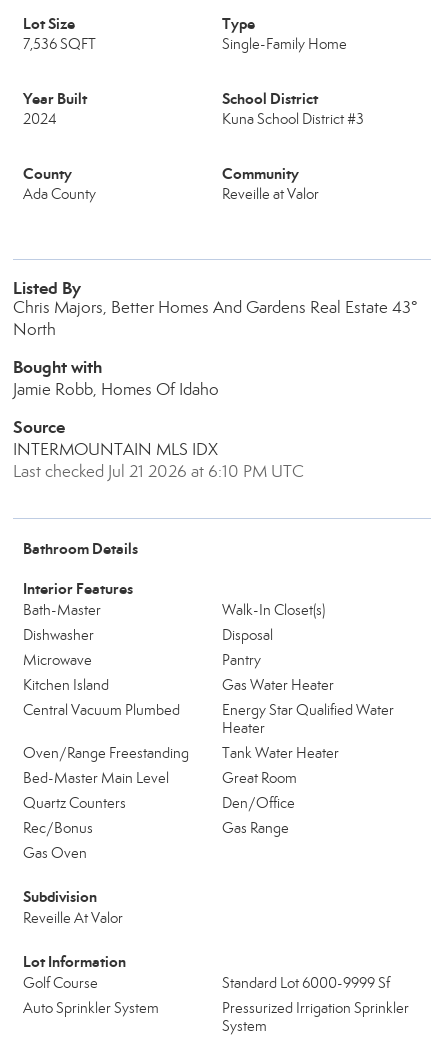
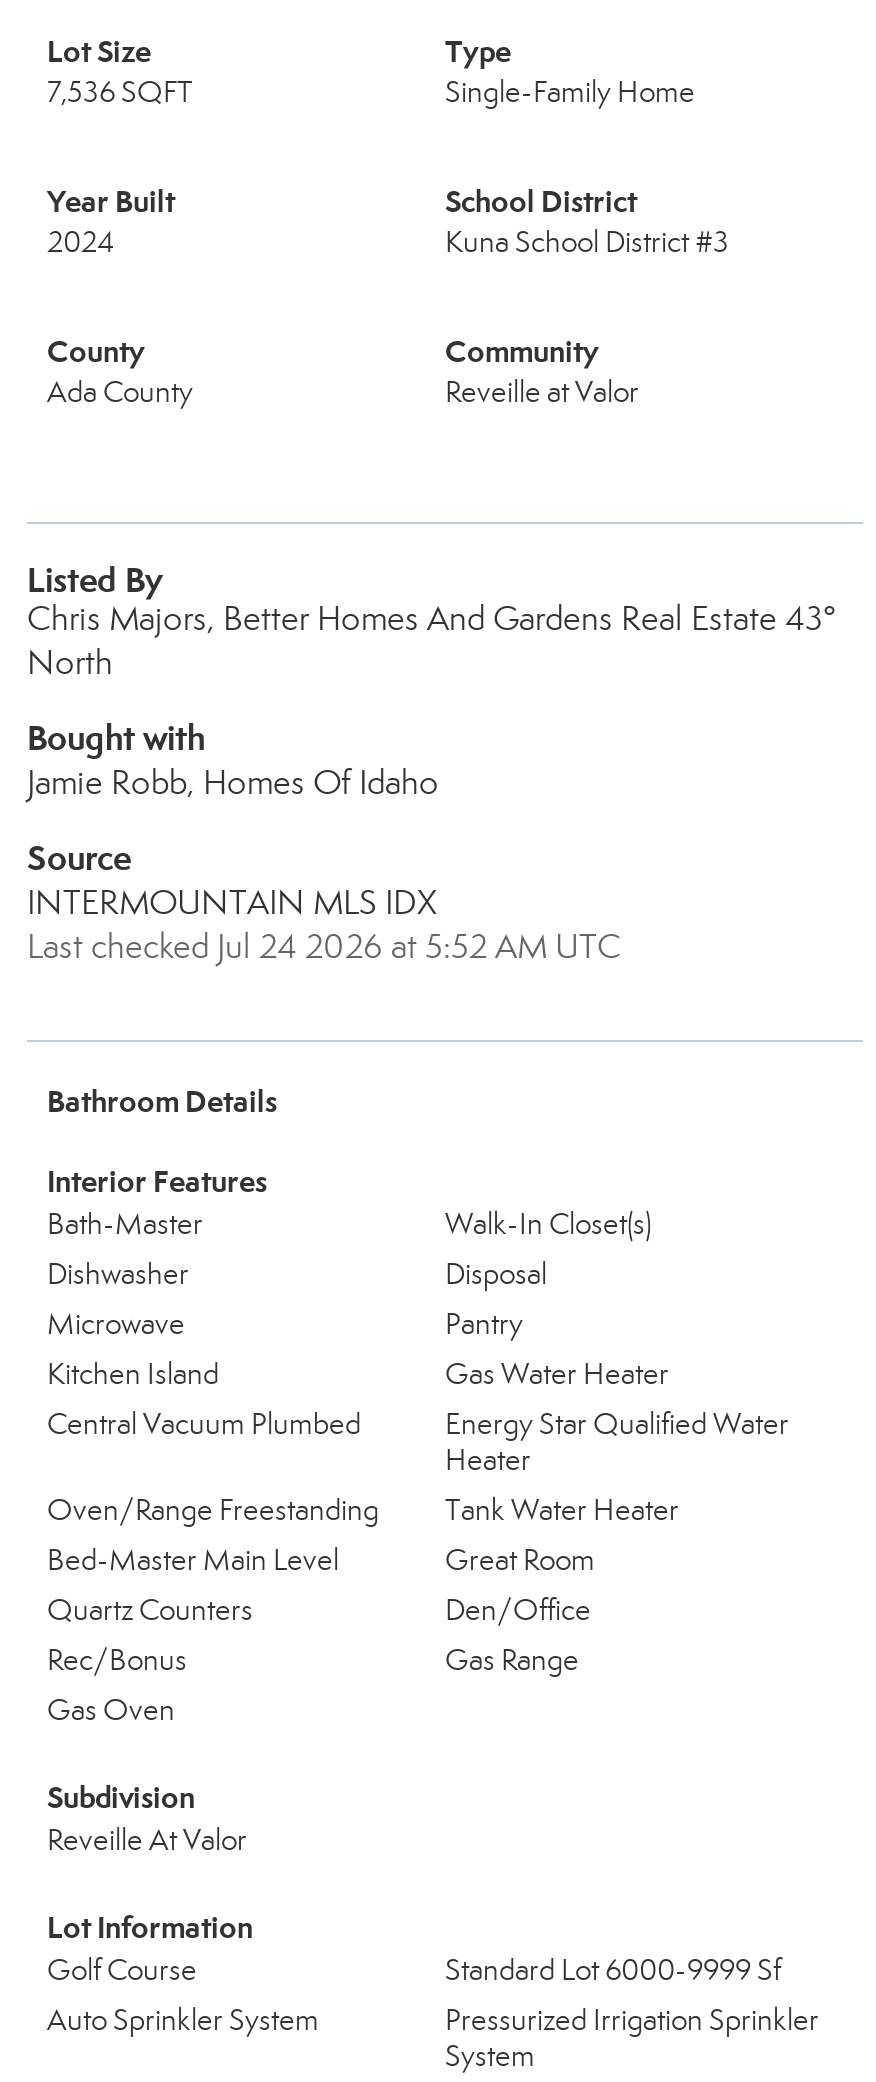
[13,461,304,482] Last checked Jul 21 2026 at 6:10 PM UTC -> [27,926,621,968] Last checked Jul 24 2026 at 5:52 AM UTC

